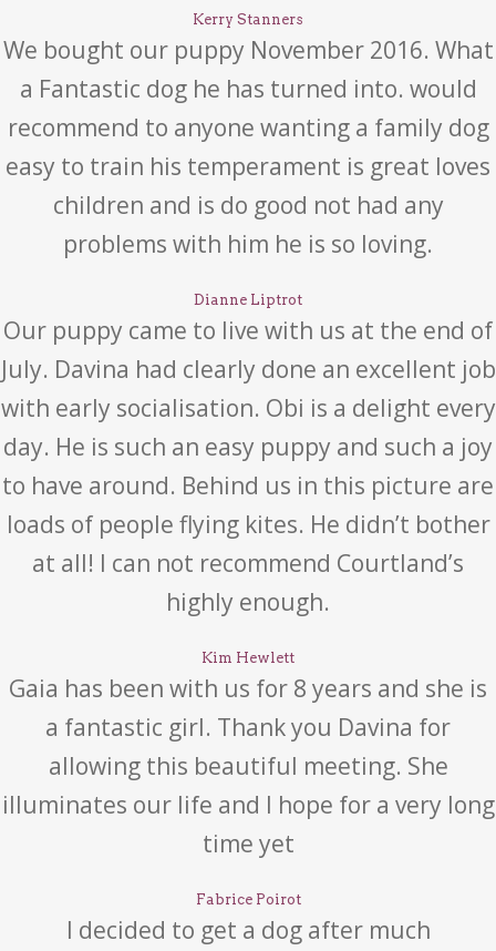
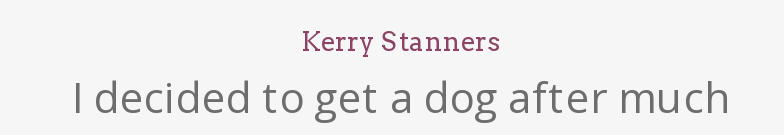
[1,34,495,908] We bought our puppy November 2016. What | a Fantastic dog he has turned into. would | recommend to anyone wanting a family dog | easy to train his temperament is great loves | children and is do good not had any | problems with him he is so loving. | Dianne Liptrot | Our puppy came to live with us at the end of | July. Davina had clearly done an excellent job | with early socialisation. Obi is a delight every | day. He is such an easy puppy and such a joy | to have around. Behind us in this picture are | loads of people flying kites. He didn’t bother | at all! I can not recommend Courtland’s | highly enough. | Kim Hewlett | Gaia has been with us for 8 years and she is | a fantastic girl. Thank you Davina for | allowing this beautiful meeting. She | illuminates our life and I hope for a very long | time yet | Fabrice Poirot -> none

